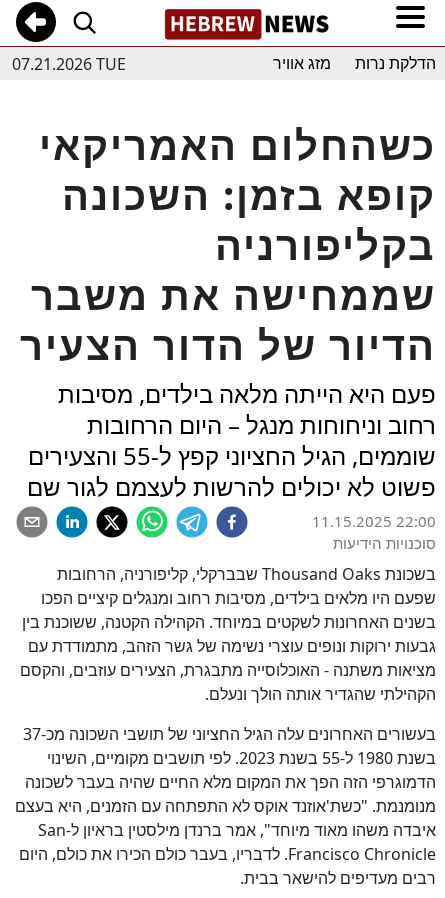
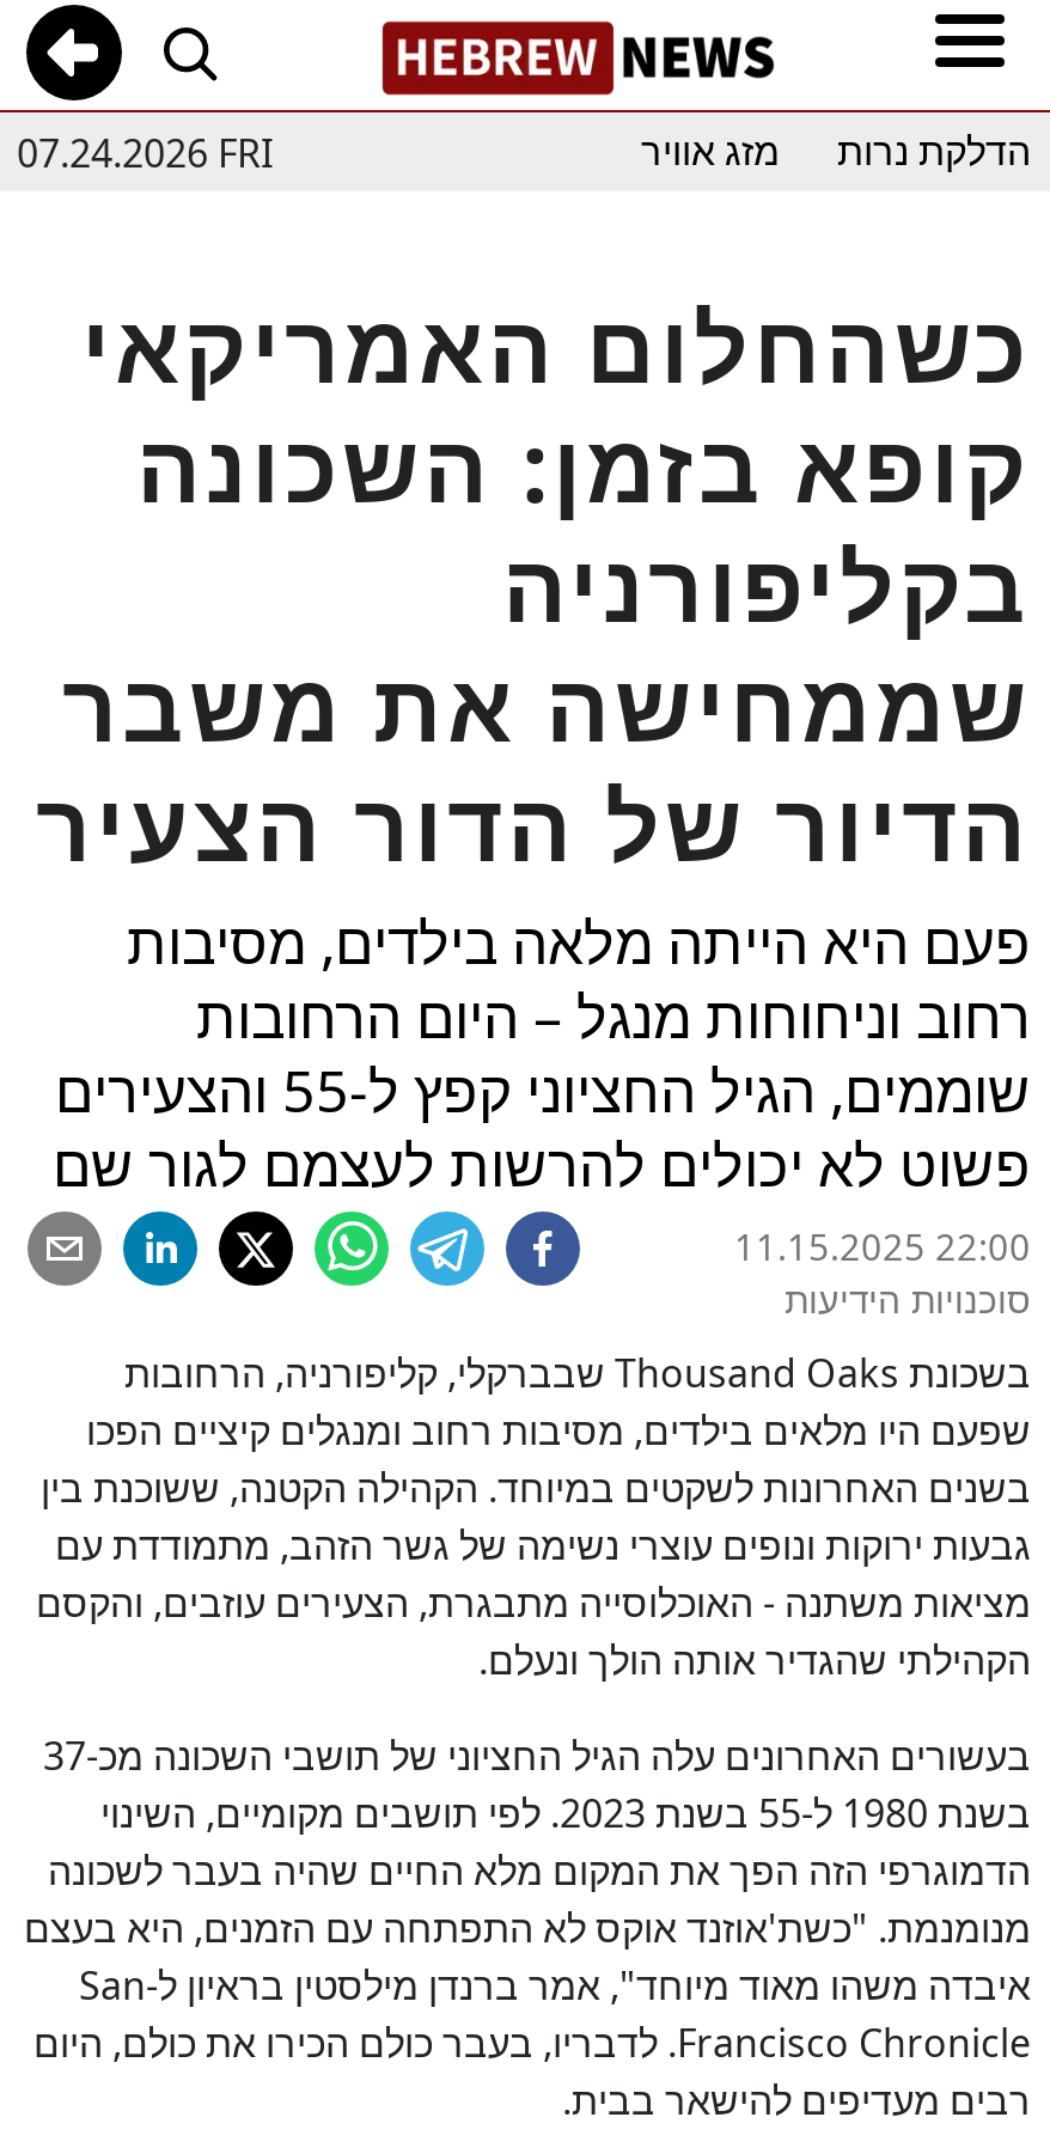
[12,52,126,74] 07.21.2026 TUE -> [17,126,273,178] 07.24.2026 FRI

